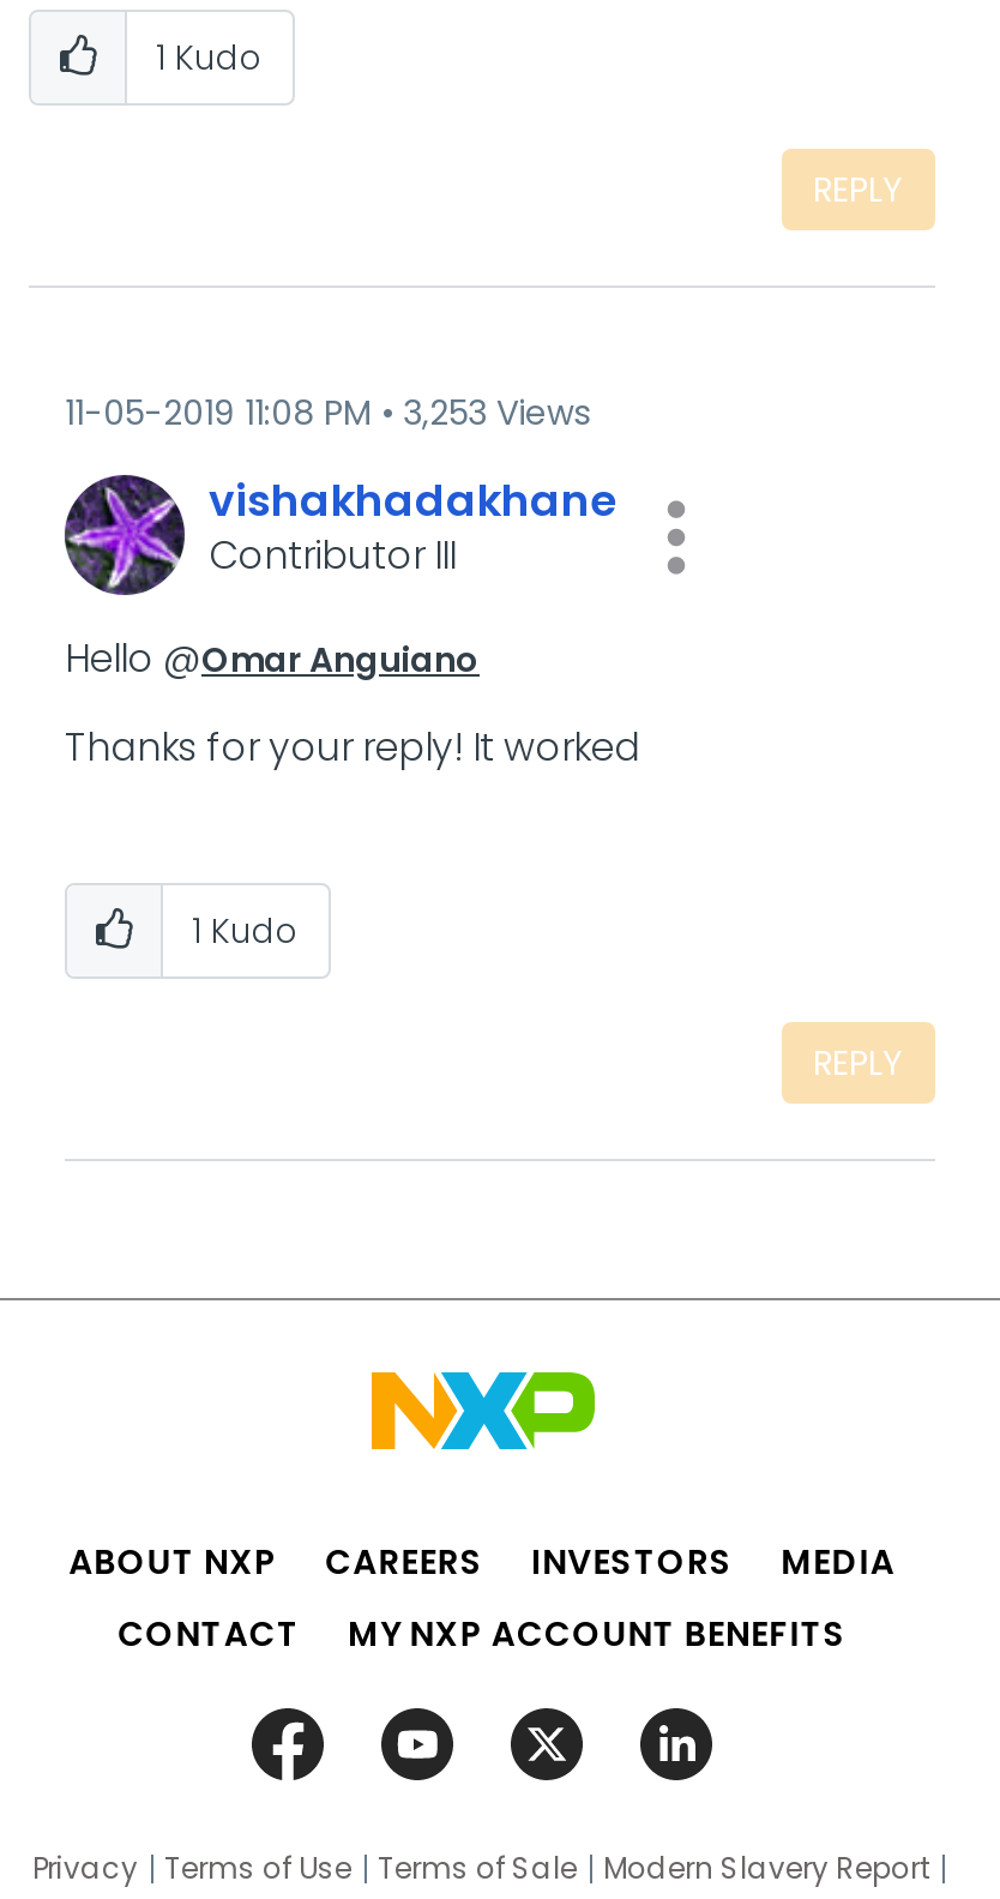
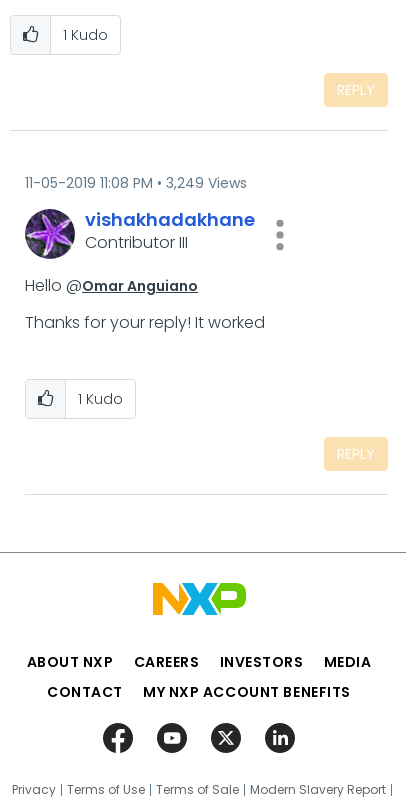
[403,389,590,437] 3,253 Views -> [166,173,247,193] 3,249 Views

